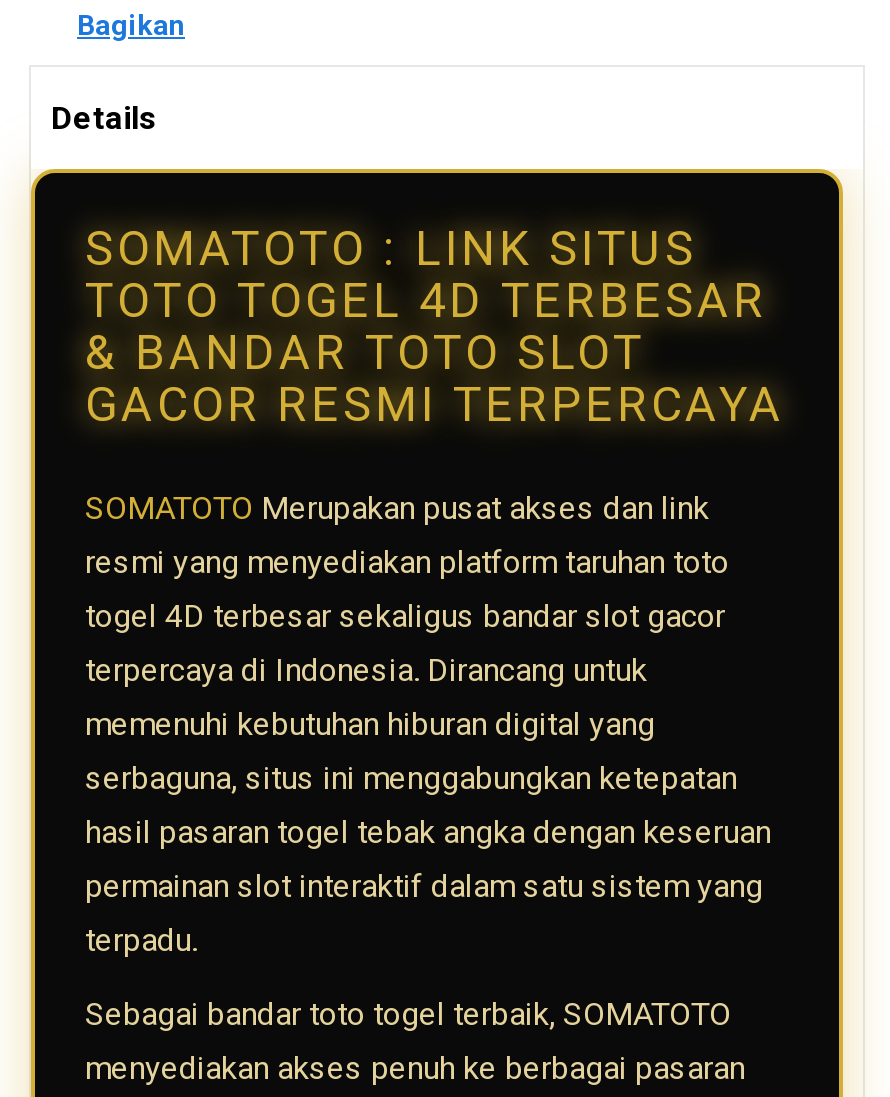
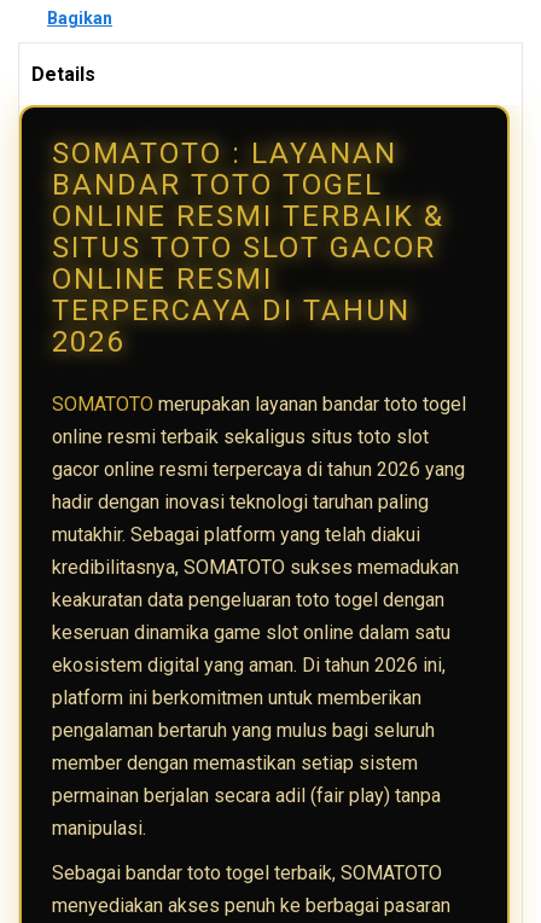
[85,221,785,433] SOMATOTO : LINK SITUS | TOTO TOGEL 4D TERBESAR | & BANDAR TOTO SLOT | GACOR RESMI TERPERCAYA -> [52,137,444,359] SOMATOTO : LAYANAN | BANDAR TOTO TOGEL | ONLINE RESMI TERBAIK & | SITUS TOTO SLOT GACOR | ONLINE RESMI | TERPERCAYA DI TAHUN | 2026
[85,489,771,959] SOMATOTO Merupakan pusat akses dan link | resmi yang menyediakan platform taruhan toto | togel 4D terbesar sekaligus bandar slot gacor | terpercaya di Indonesia. Dirancang untuk | memenuhi kebutuhan hiburan digital yang | serbaguna, situs ini menggabungkan ketepatan | hasil pasaran togel tebak angka dengan keseruan | permainan slot interaktif dalam satu sistem yang | terpadu. -> [52,393,466,840] SOMATOTO merupakan layanan bandar toto togel | online resmi terbaik sekaligus situs toto slot | gacor online resmi terpercaya di tahun 2026 yang | hadir dengan inovasi teknologi taruhan paling | mutakhir. Sebagai platform yang telah diakui | kredibilitasnya, SOMATOTO sukses memadukan | keakuratan data pengeluaran toto togel dengan | keseruan dinamika game slot online dalam satu | ekosistem digital yang aman. Di tahun 2026 ini, | platform ini berkomitmen untuk memberikan | pengalaman bertaruh yang mulus bagi seluruh | member dengan memastikan setiap sistem | permainan berjalan secara adil (fair play) tanpa | manipulasi.

